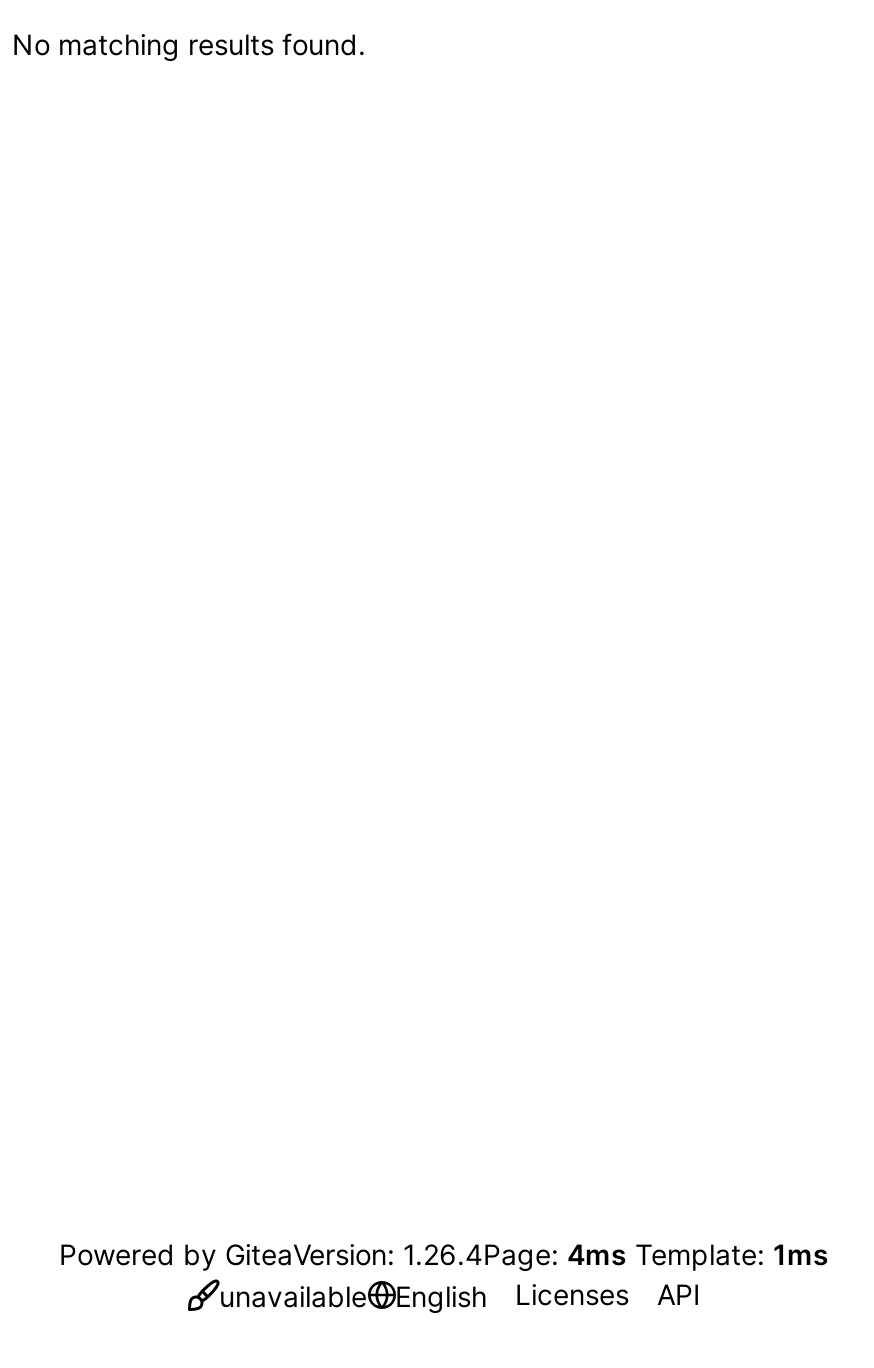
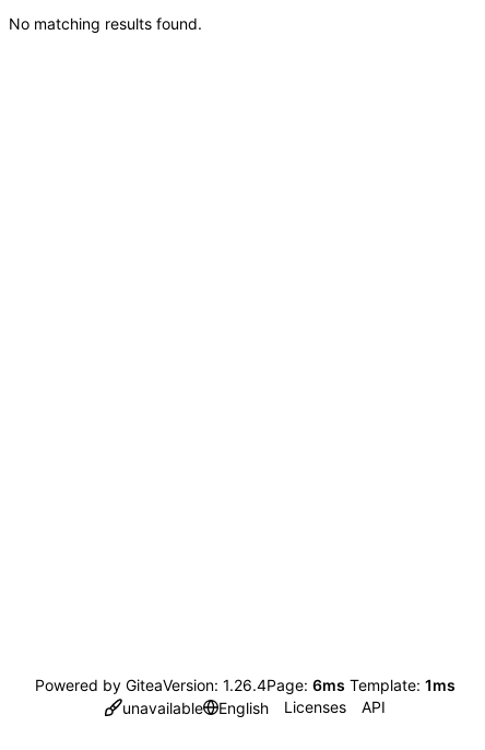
[59,1237,829,1271] Powered by GiteaVersion: 1.26.4Page: 4ms Template: 1ms -> [34,676,455,694] Powered by GiteaVersion: 1.26.4Page: 6ms Template: 1ms

